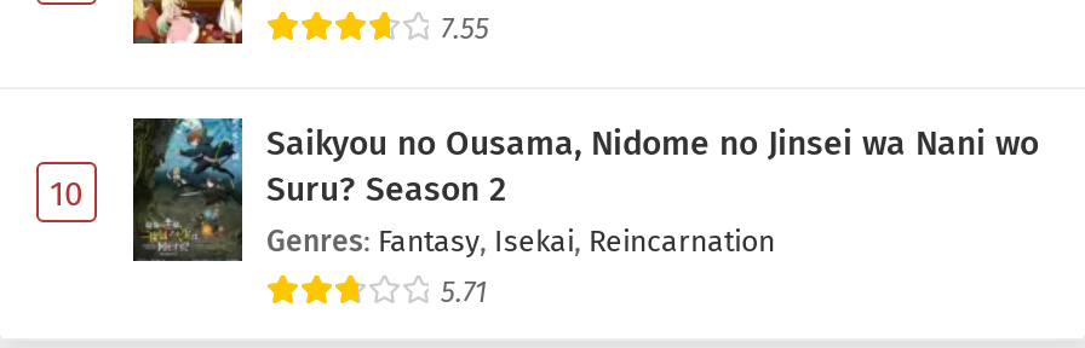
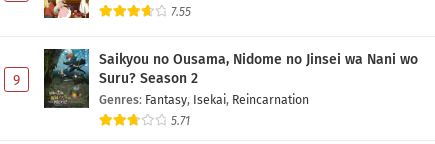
[50,174,84,215] 10 -> [13,72,20,89] 9

